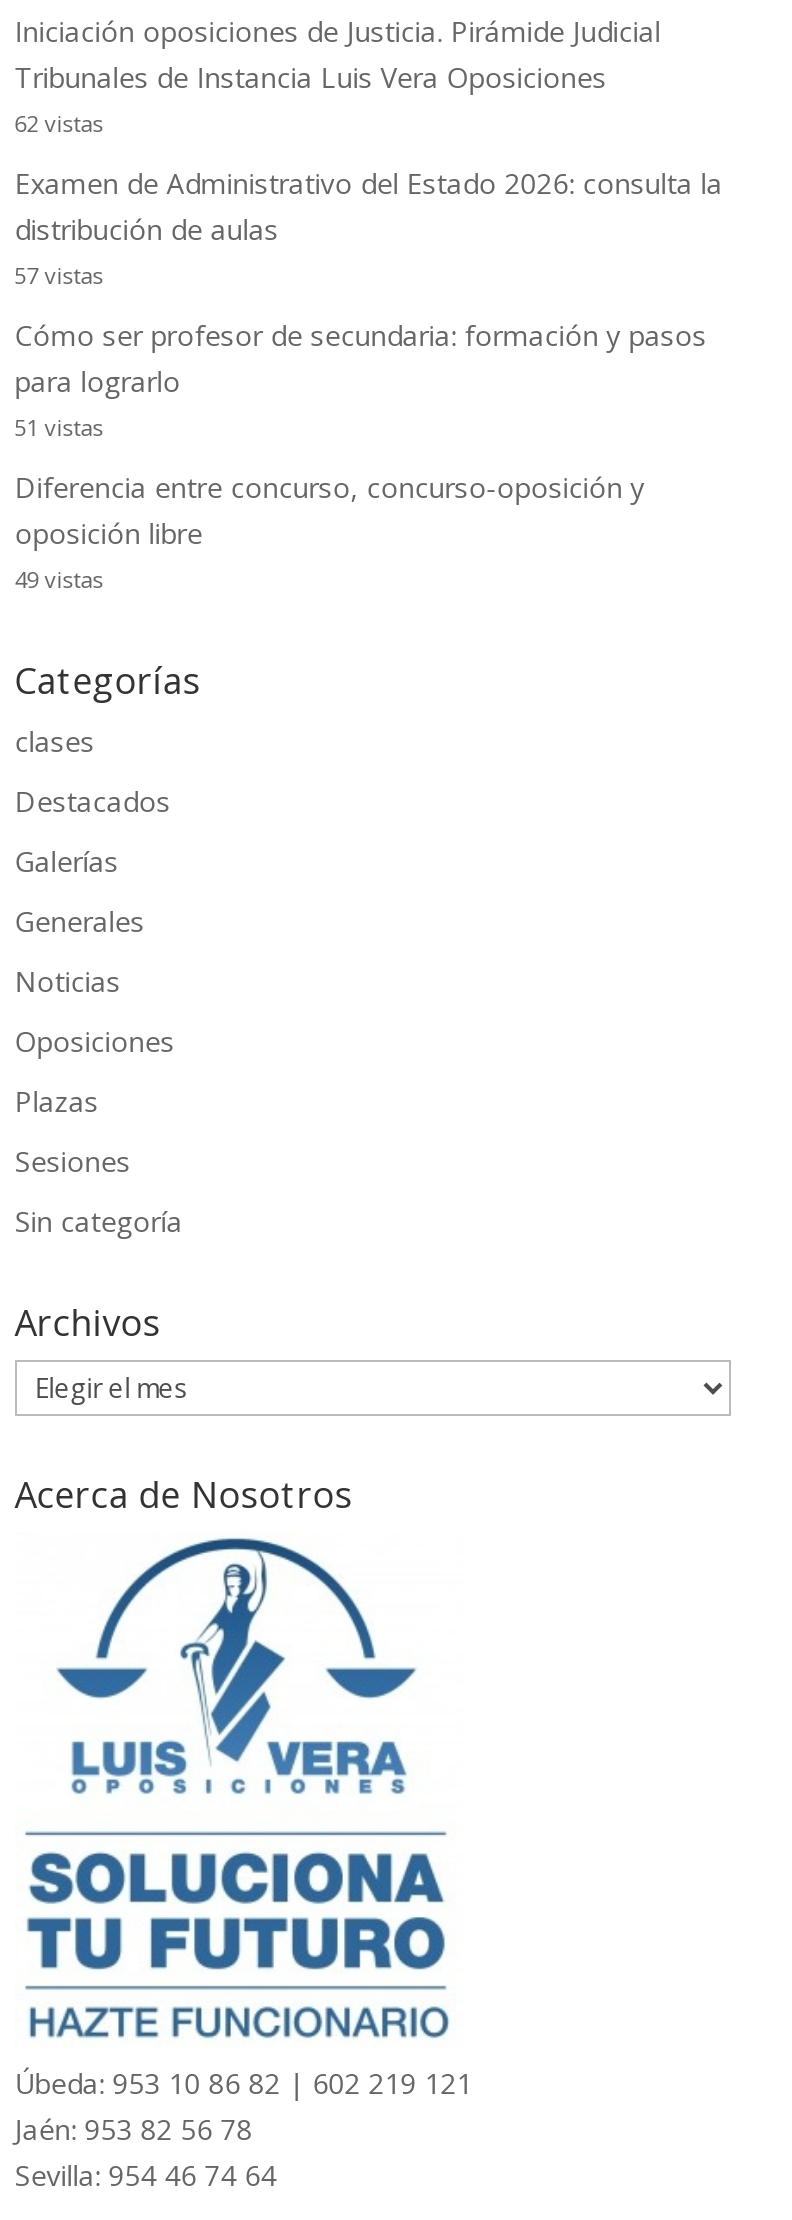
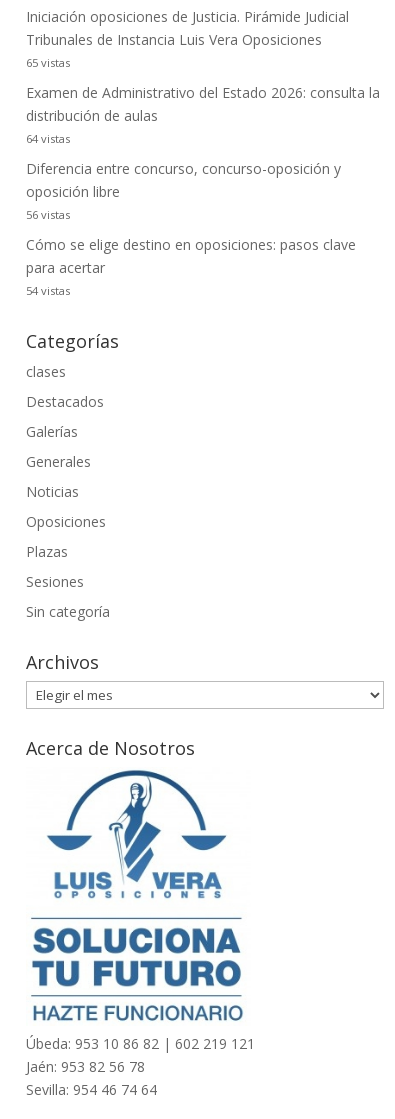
[15,107,103,137] 62 vistas -> [26,55,70,70] 65 vistas
[15,259,707,441] 57 vistas | Cómo ser profesor de secundaria: formación y pasos | para lograrlo | 51 vistas -> [26,131,70,146] 64 vistas
moved [15,467,645,551] -> [26,159,341,201]: Diferencia entre concurso, concurso-oposición y | oposición libre
[15,563,103,593] 49 vistas -> [26,207,356,298] 56 vistas | Cómo se elige destino en oposiciones: pasos clave | para acertar | 54 vistas

